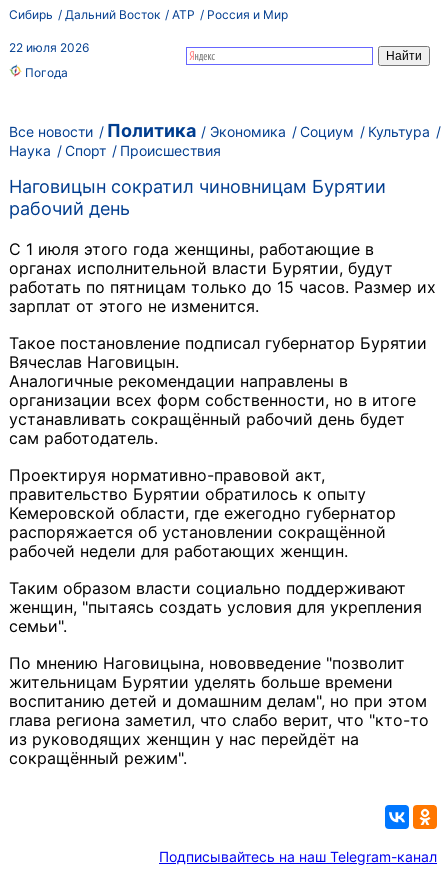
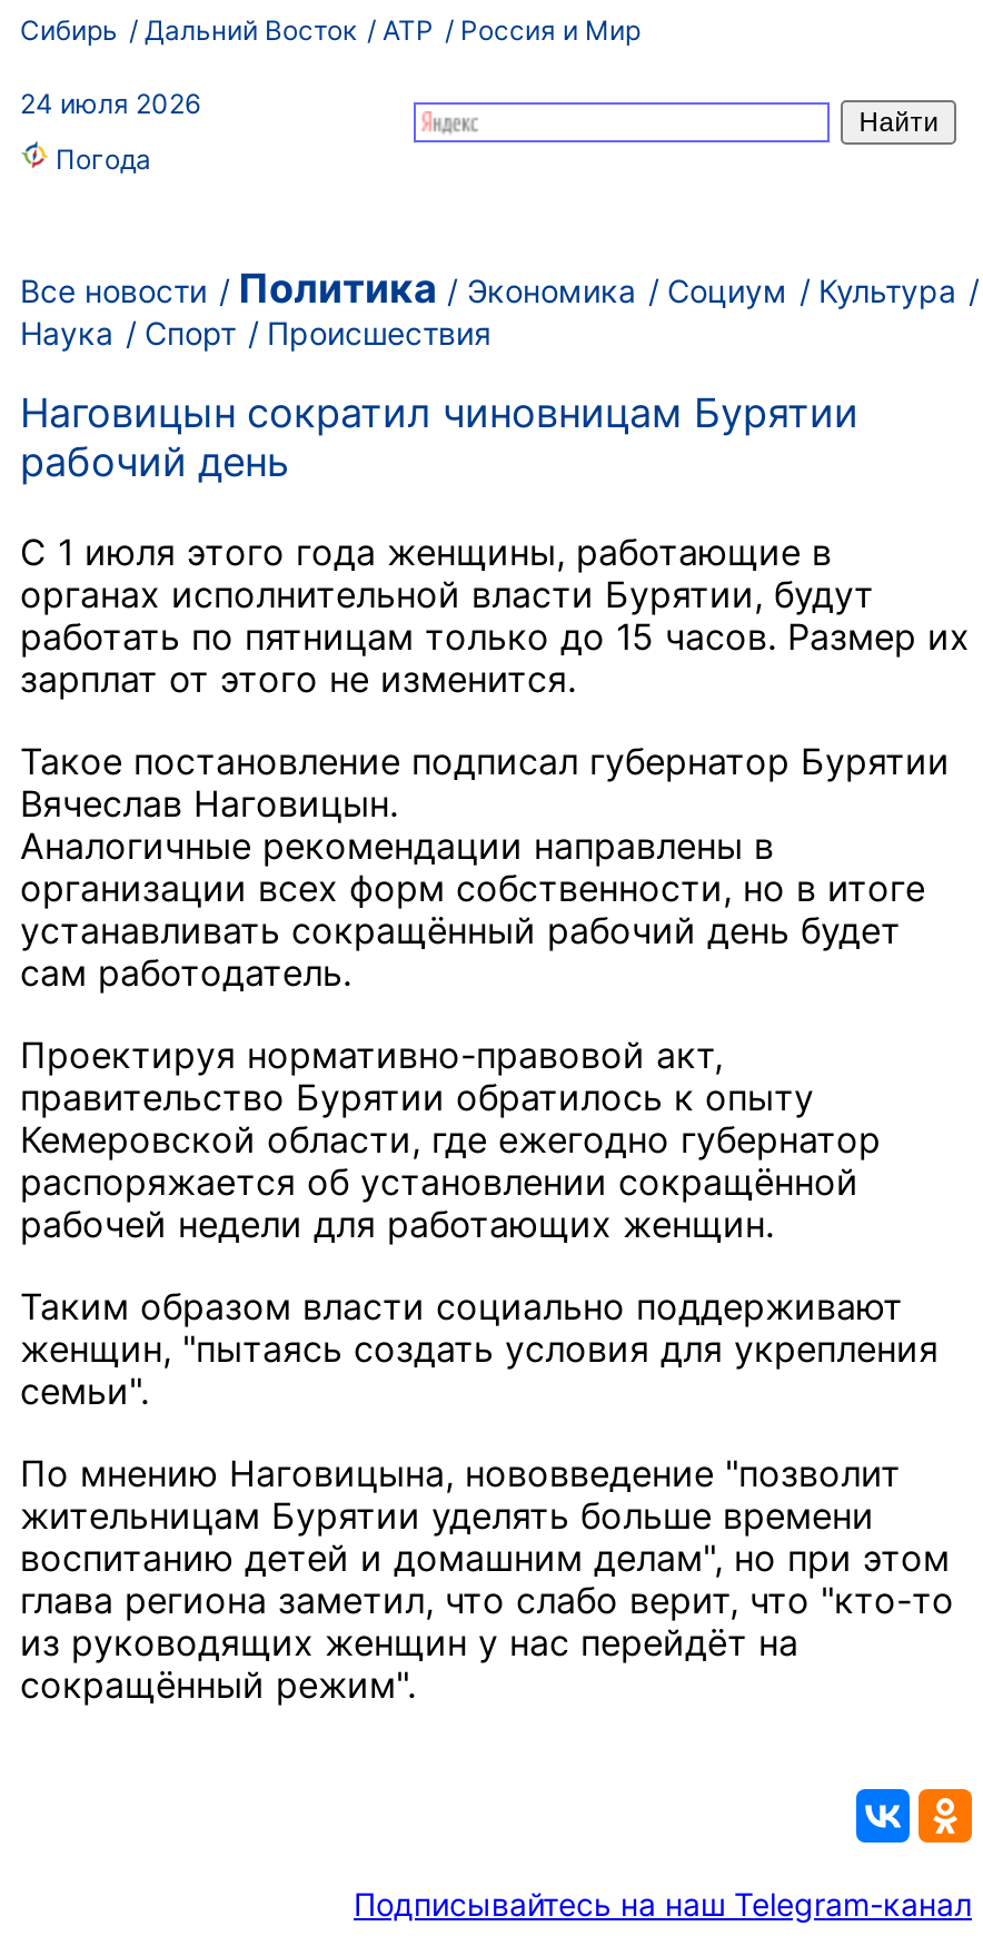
[9,40,89,55] 22 июля 2026 -> [20,87,200,120] 24 июля 2026

